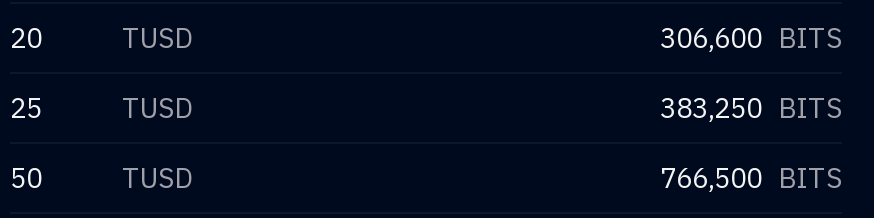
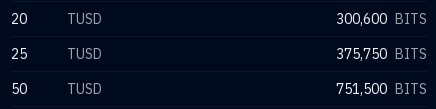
[660,20,842,56] 306,600 BITS -> [336,10,427,28] 300,600 BITS
[660,90,842,126] 383,250 BITS -> [336,45,427,63] 375,750 BITS
[660,160,842,196] 766,500 BITS -> [336,80,427,98] 751,500 BITS

